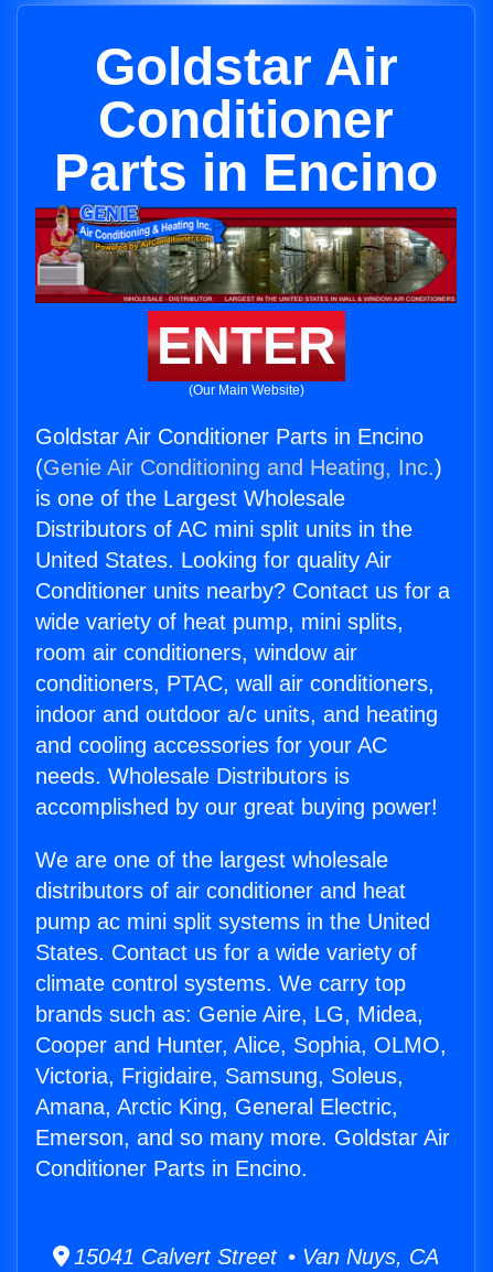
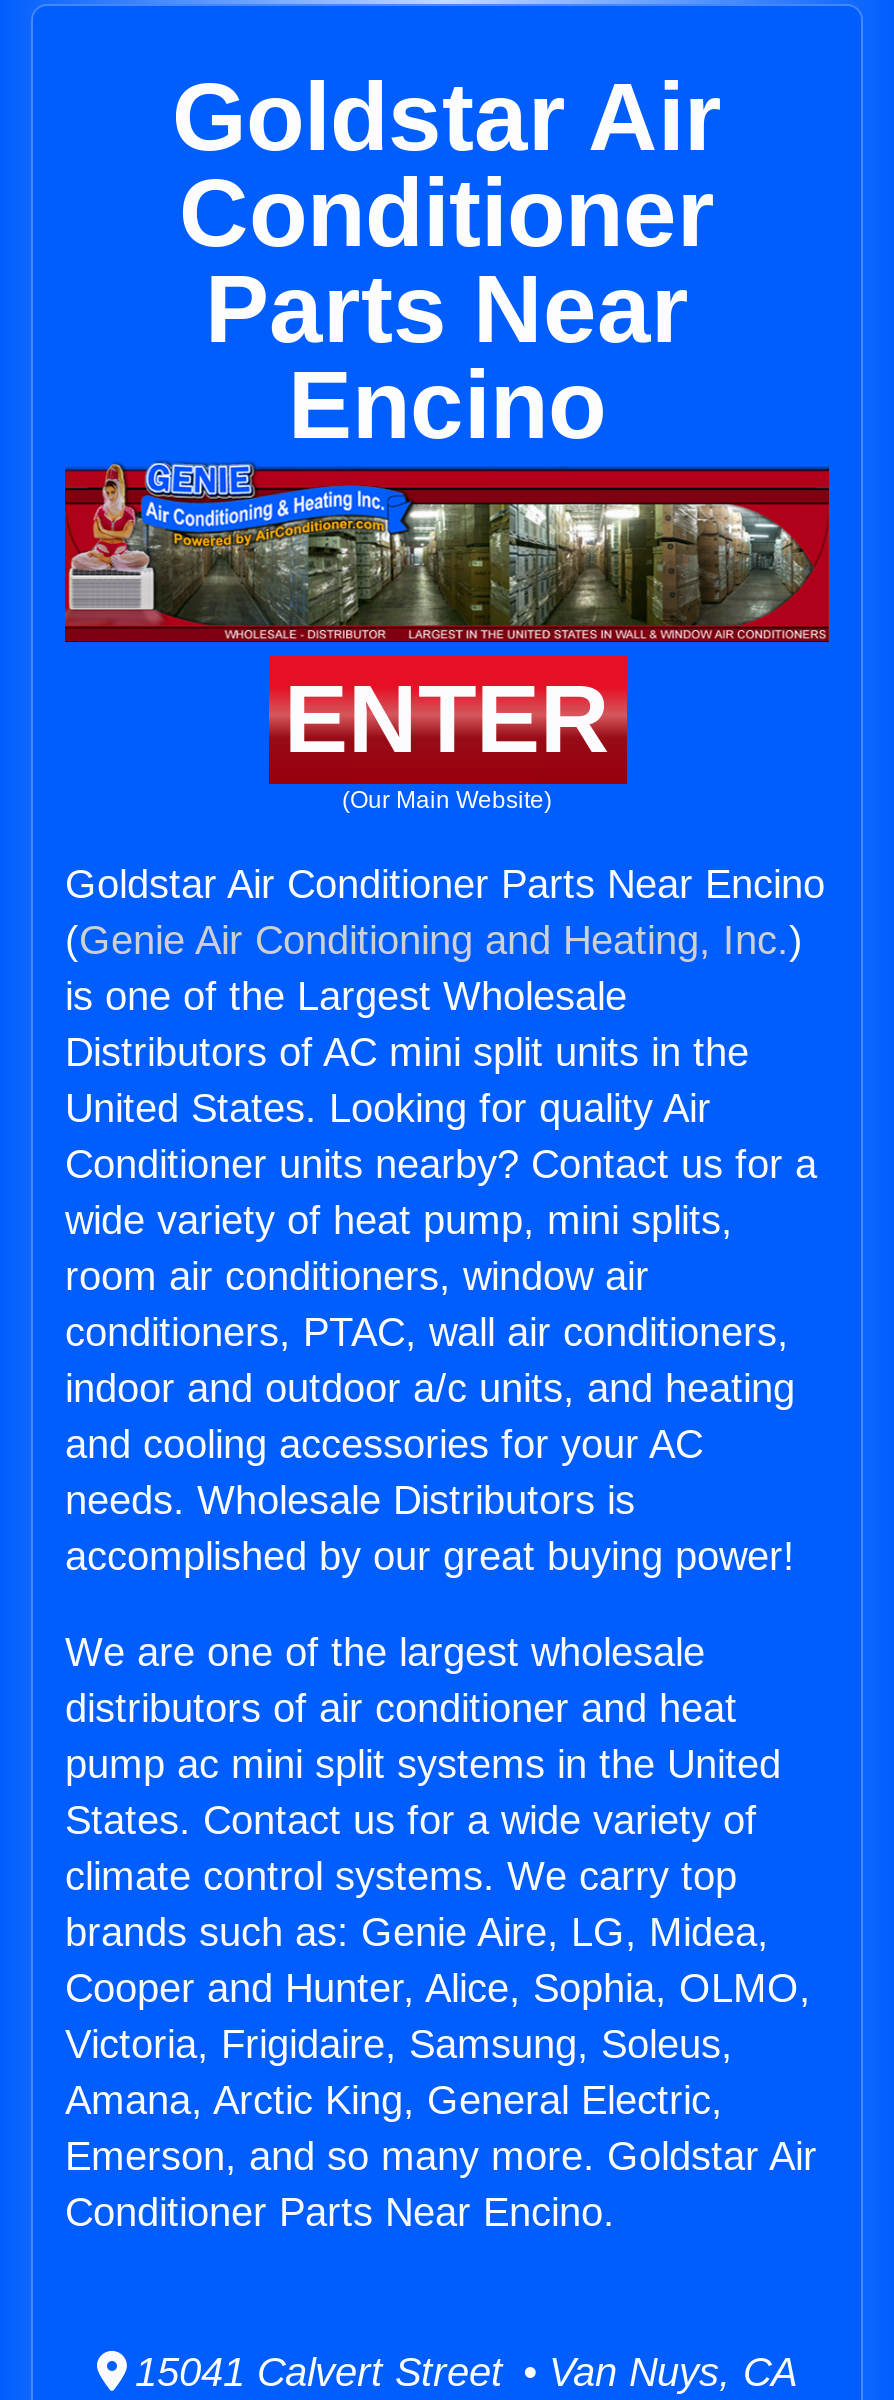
[54,143,438,202] Parts in Encino -> [205,256,689,458] Parts Near | Encino
[35,424,424,449] Goldstar Air Conditioner Parts in Encino -> [65,862,825,906] Goldstar Air Conditioner Parts Near Encino
[35,1156,308,1181] Conditioner Parts in Encino. -> [65,2190,615,2234] Conditioner Parts Near Encino.

